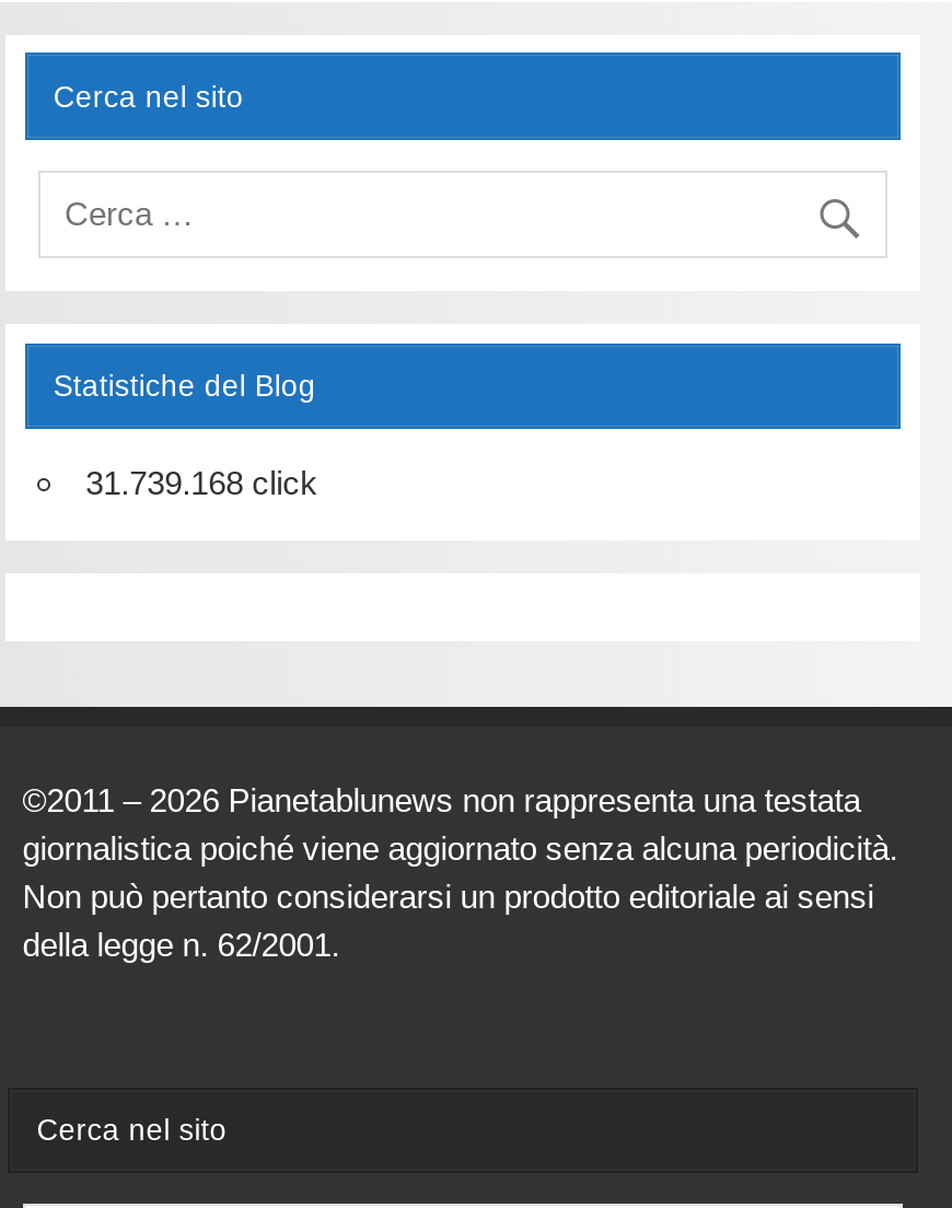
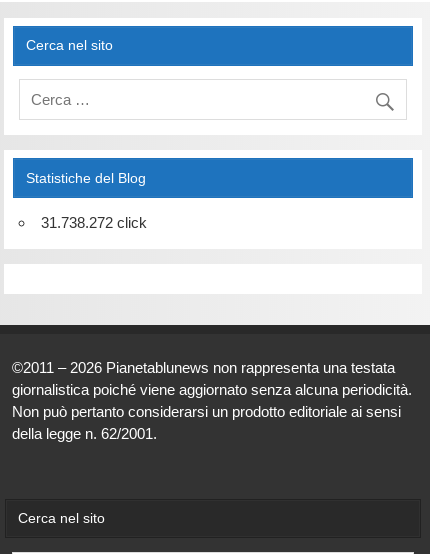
[86,464,318,501] 31.739.168 click -> [41,214,147,231] 31.738.272 click

